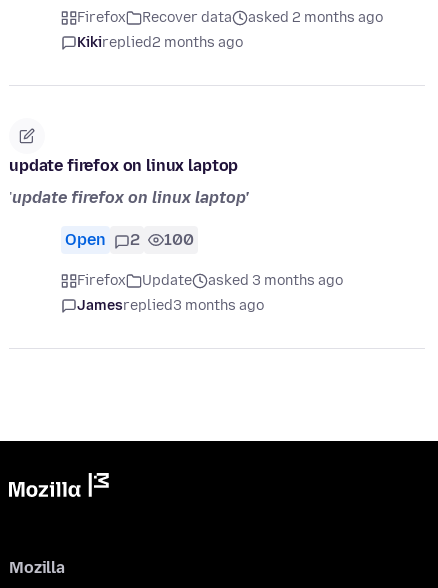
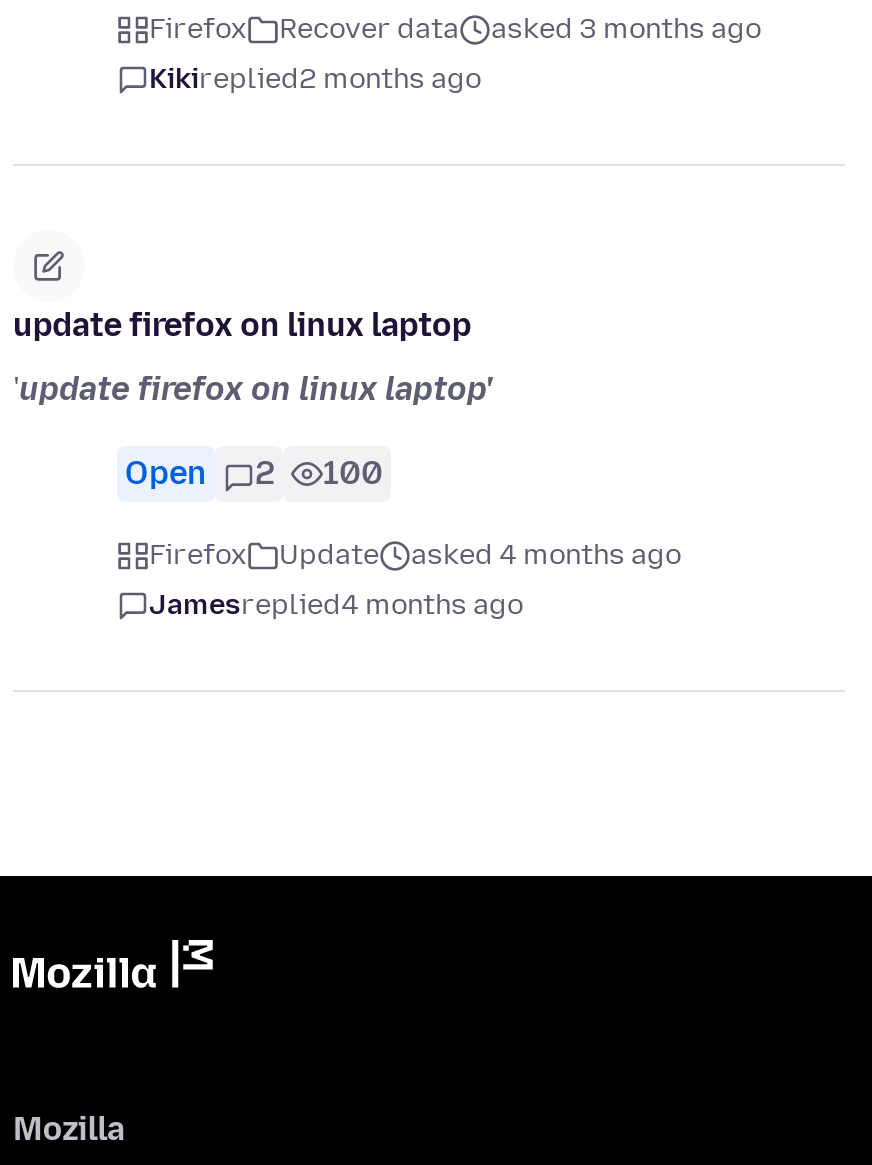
[248,9,383,26] asked 2 months ago -> none
moved [208,272,343,289] -> [491,13,761,47]: asked 3 months ago
none -> [411,539,681,573] asked 4 months ago
[77,297,264,314] Jamesreplied3 months ago -> [149,589,523,623] Jamesreplied4 months ago

